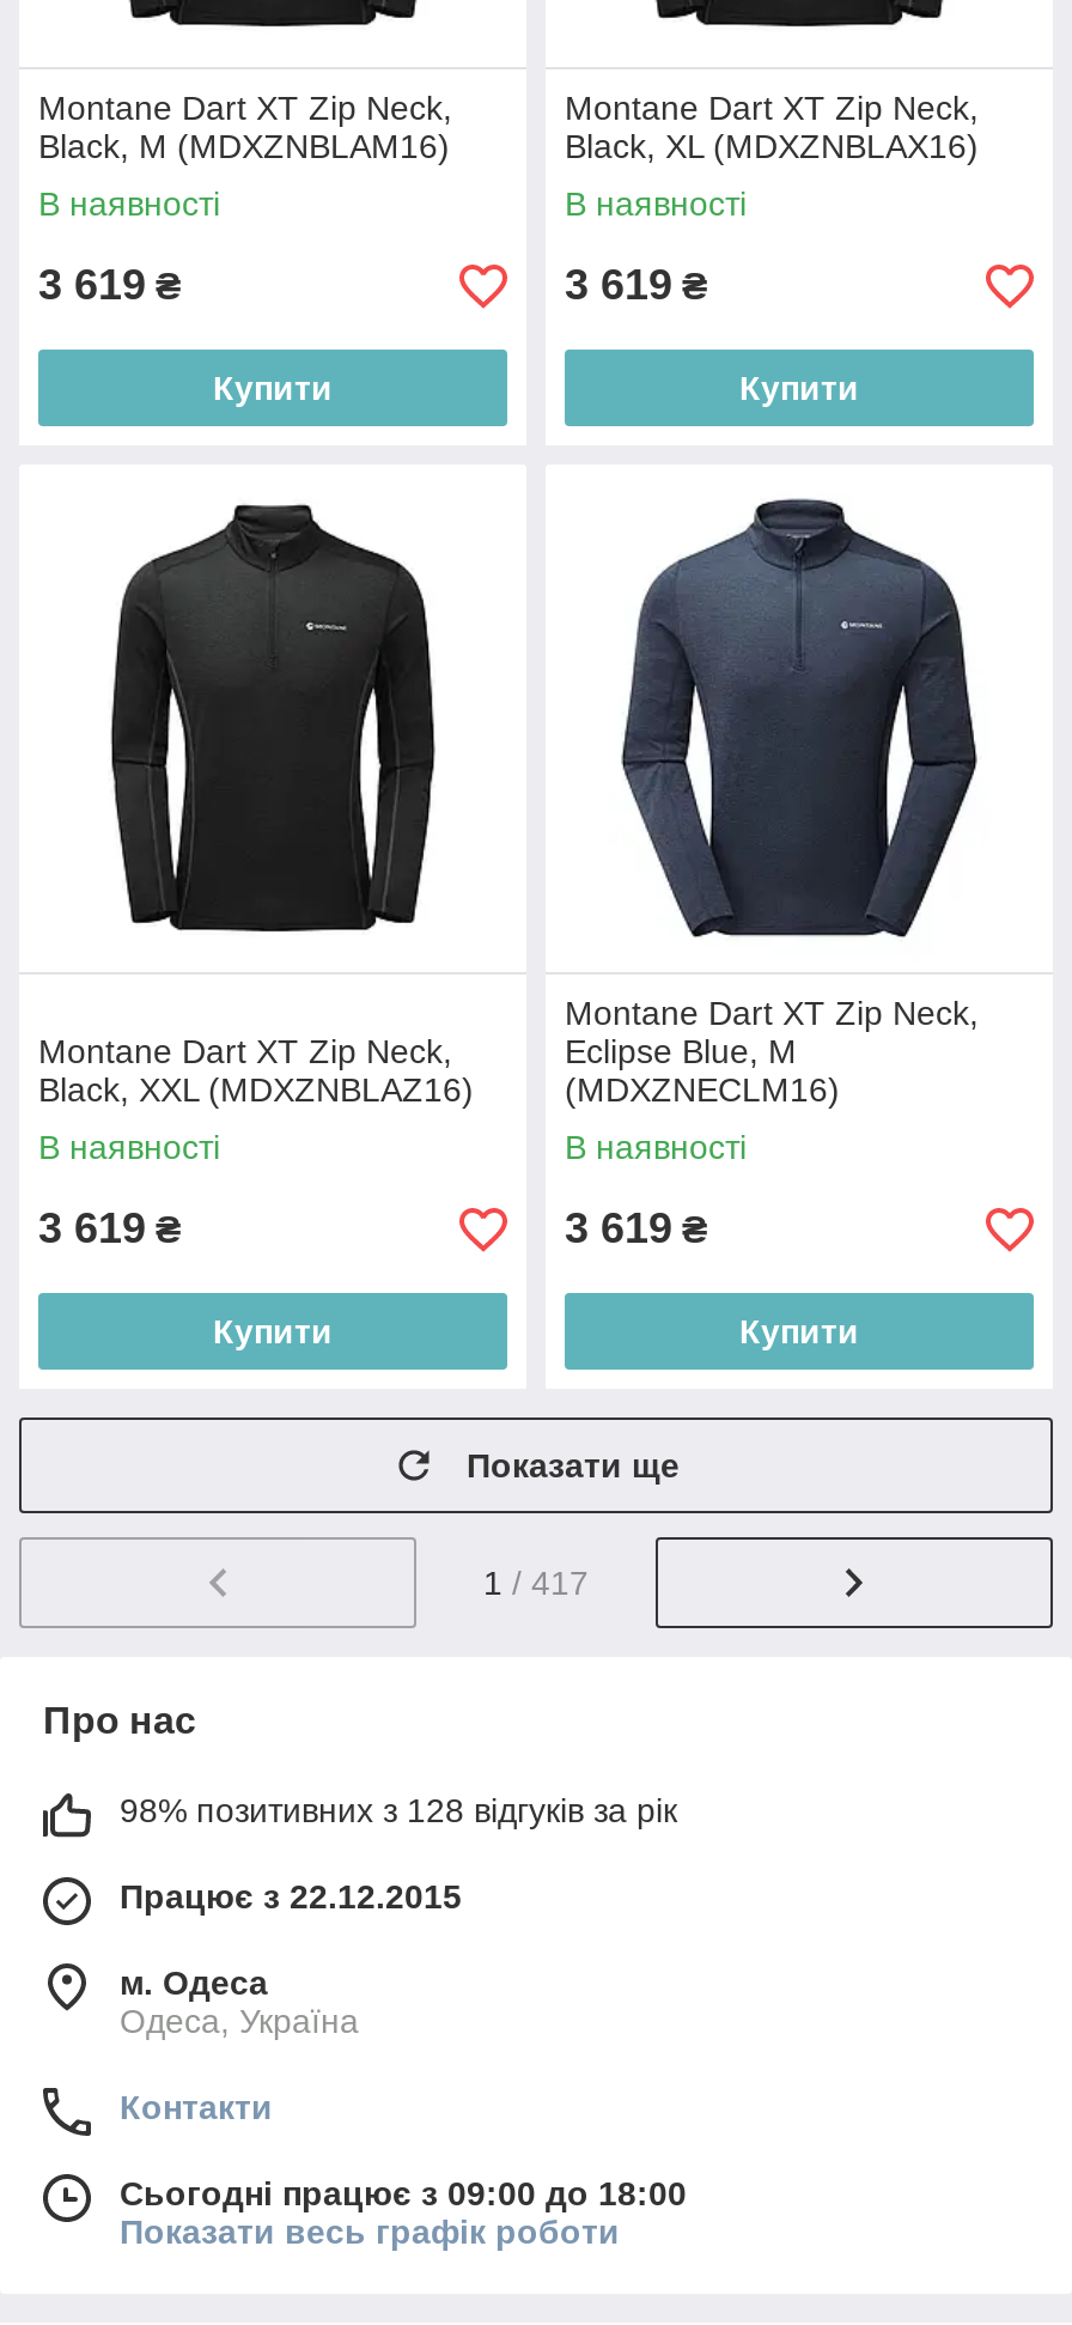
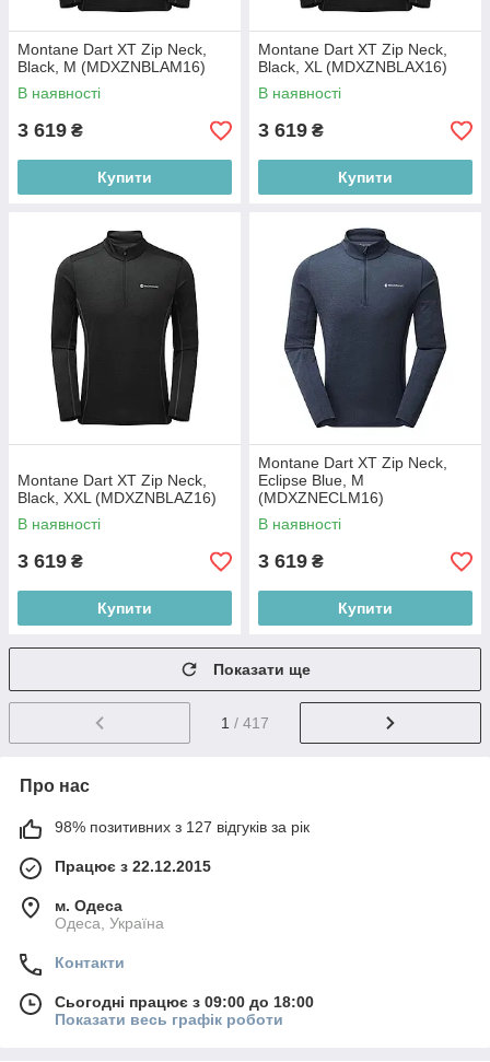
[120,1792,677,1830] 98% позитивних з 128 відгуків за рік -> [55,818,310,836] 98% позитивних з 127 відгуків за рік

